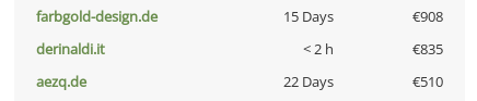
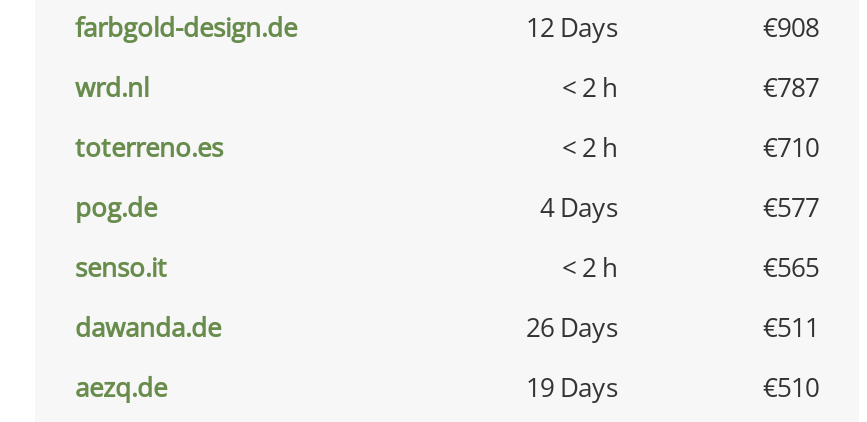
[283,7,333,26] 15 Days -> [526,9,618,45] 12 Days
[36,39,105,59] derinaldi.it -> [75,69,149,105] wrd.nl
[412,39,443,59] €835 -> [75,69,819,345] €787 | toterreno.es | < 2 h | €710 | pog.de | 4 Days | €577 | senso.it | < 2 h | €565 | dawanda.de | 26 Days | €511
[283,72,333,91] 22 Days -> [526,369,618,405] 19 Days

